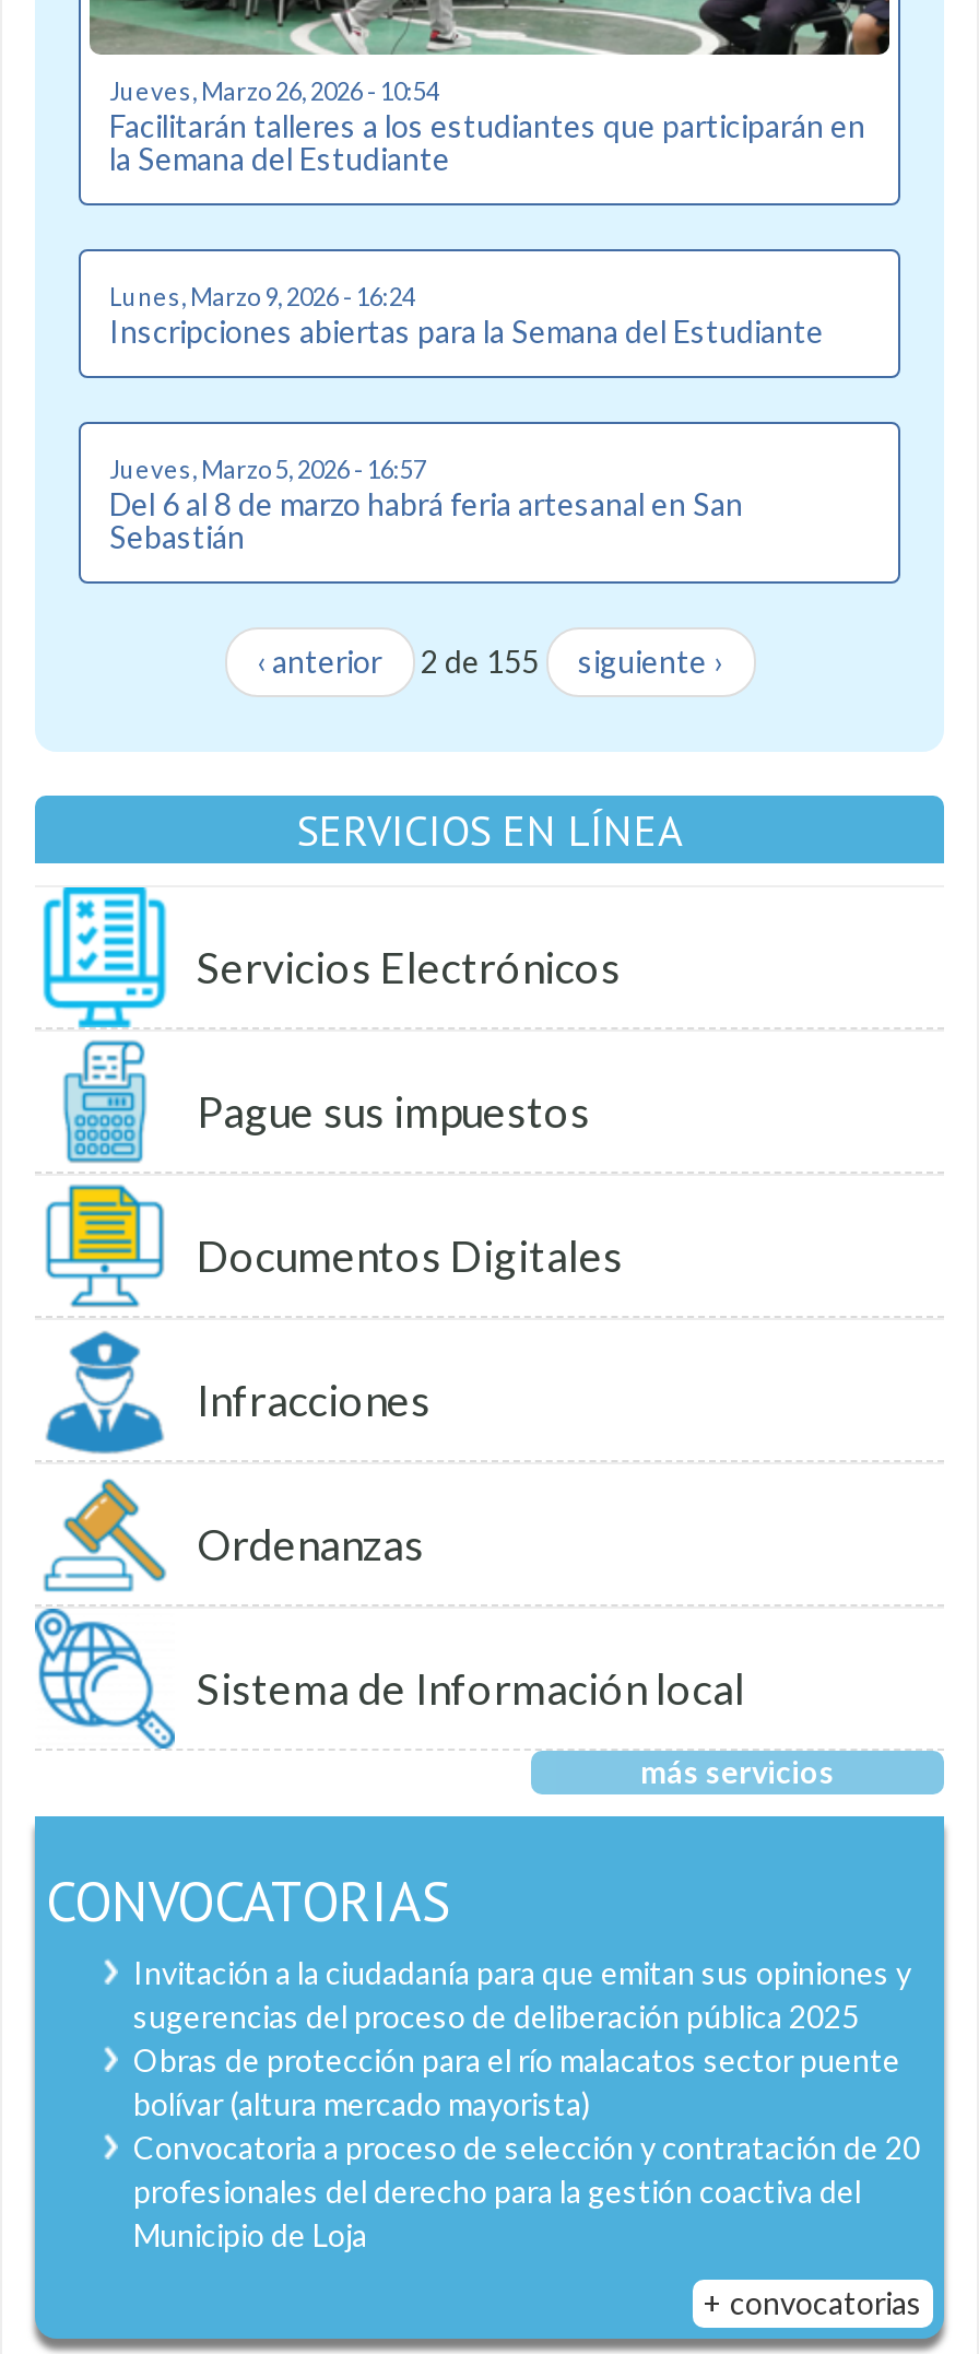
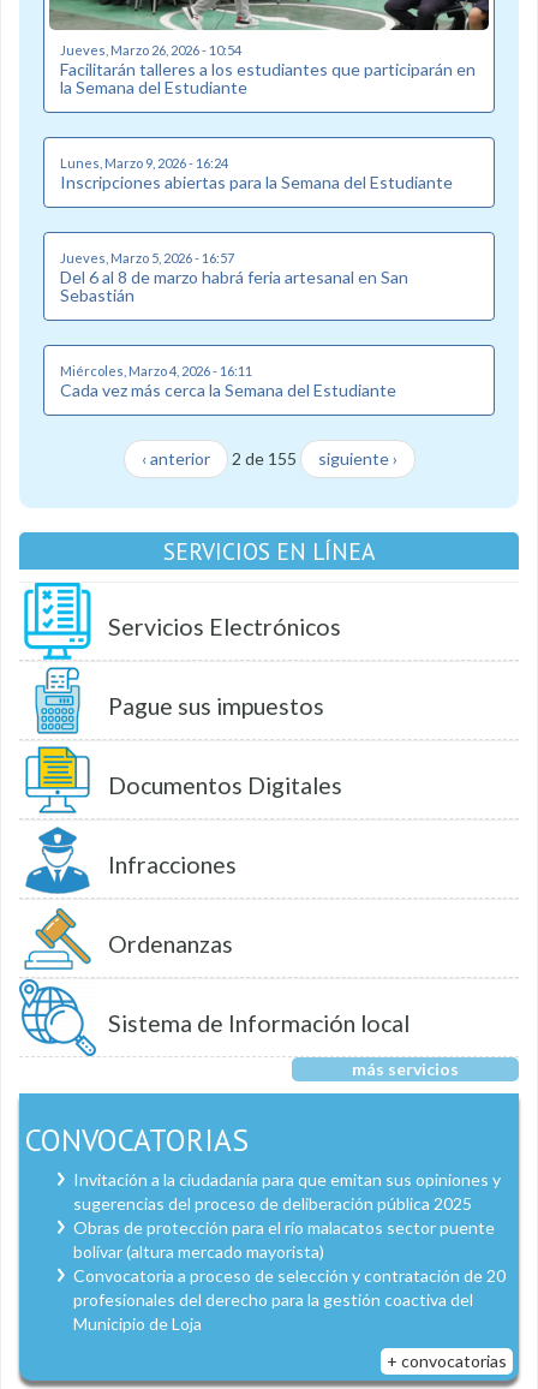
none -> [60,363,396,400] Miércoles, Marzo 4, 2026 - 16:11 | Cada vez más cerca la Semana del Estudiante

